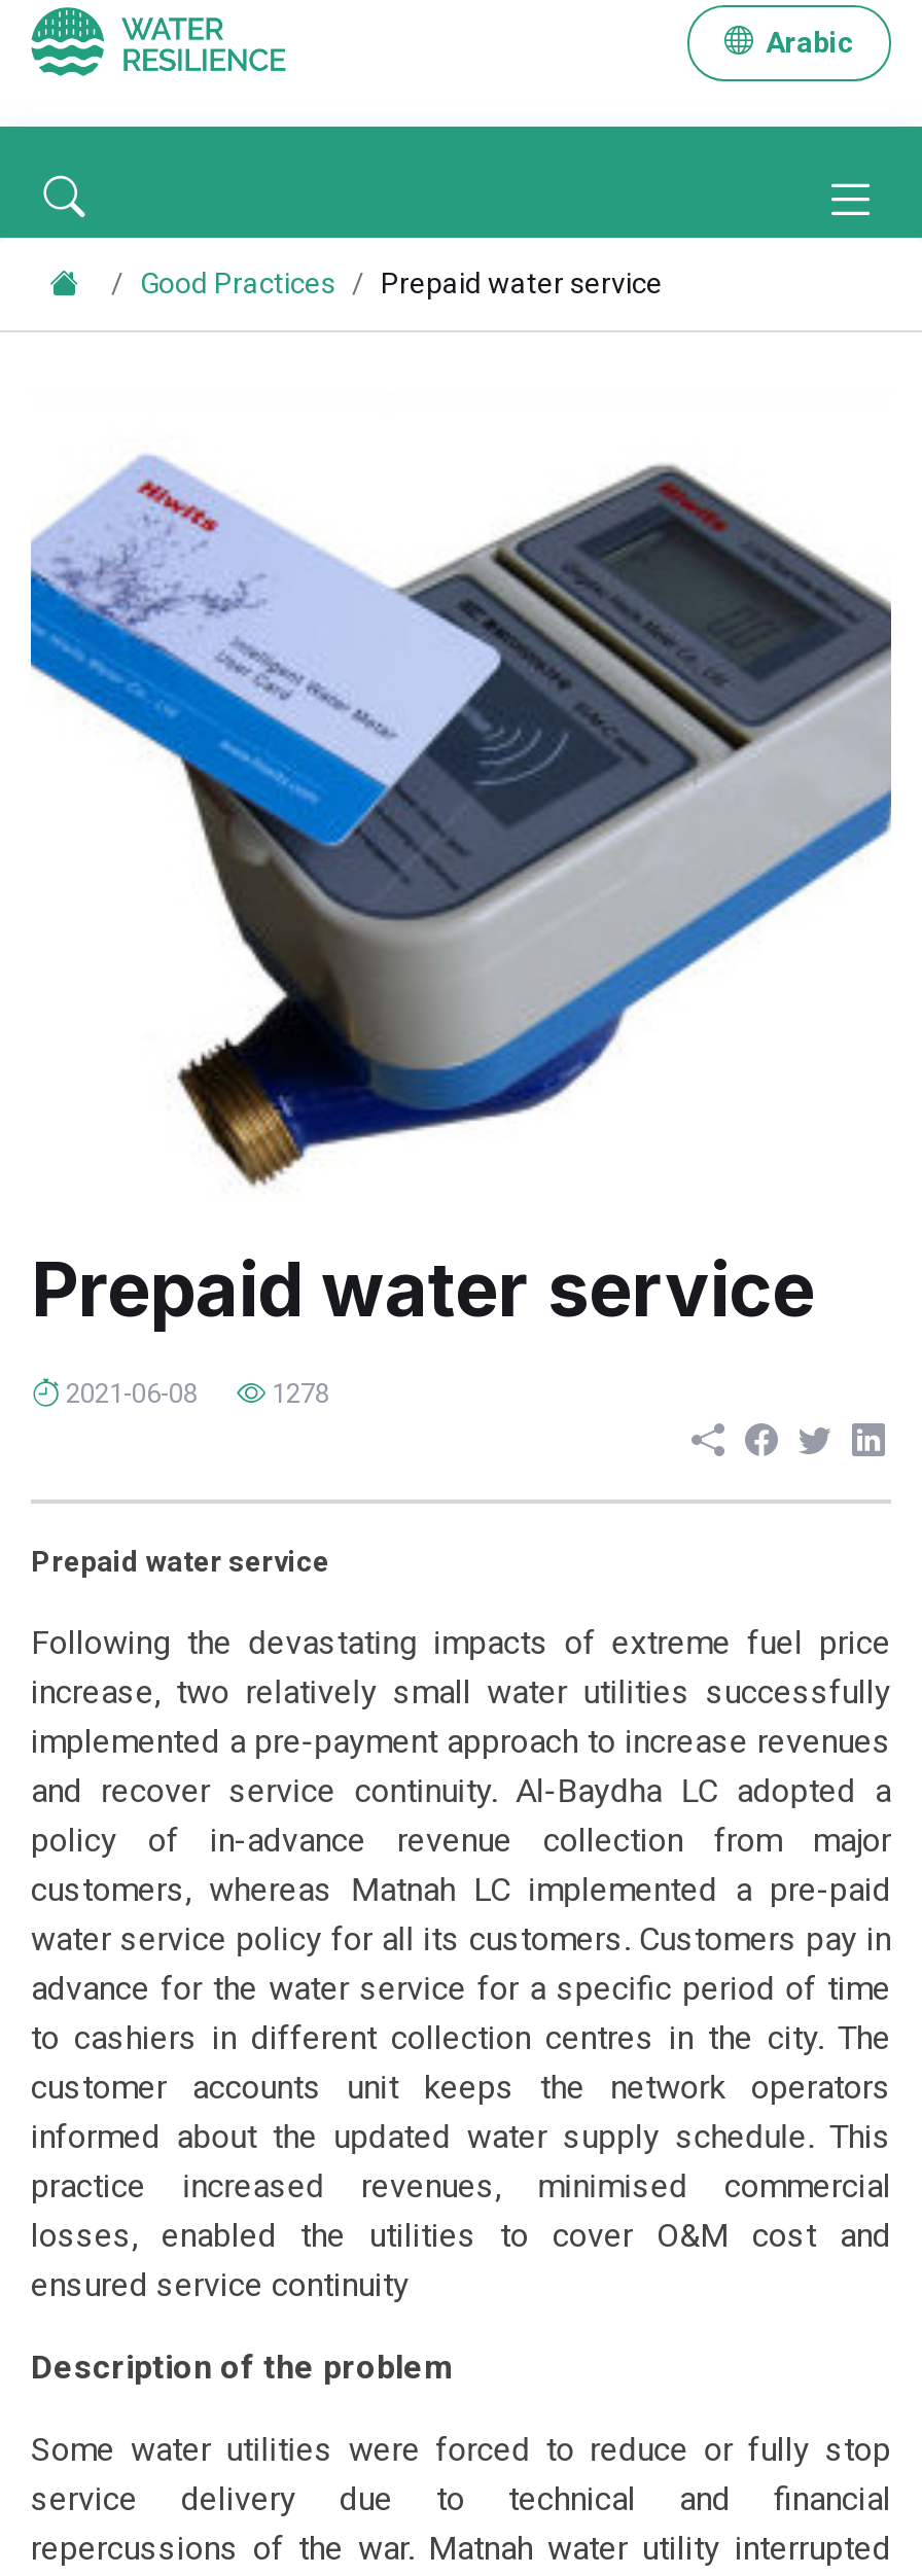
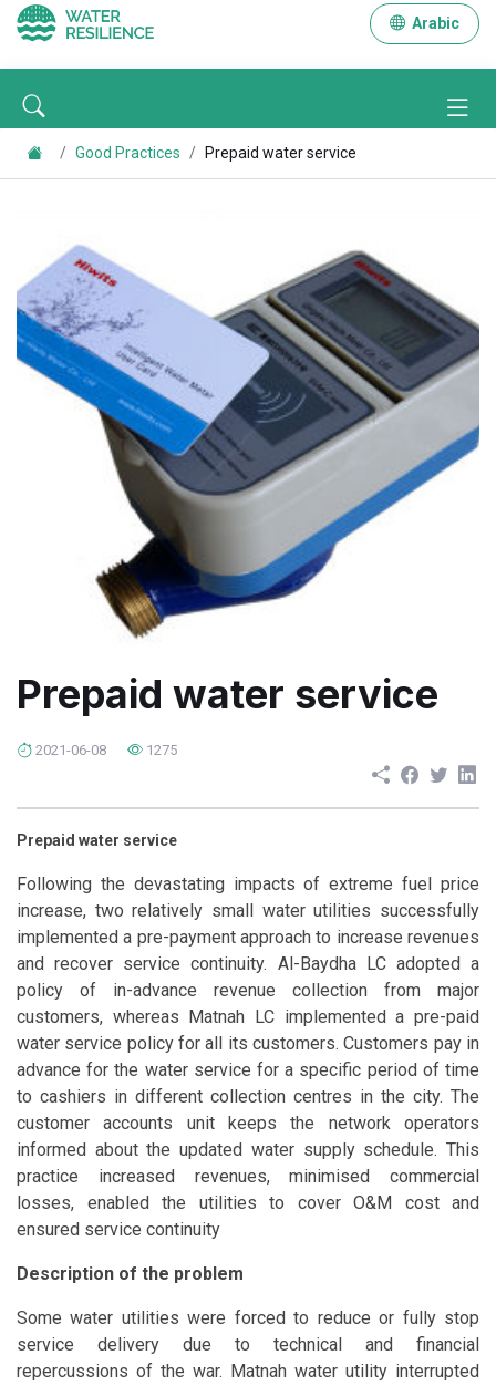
[265,1378,329,1409] 1278 -> [143,742,177,758] 1275

